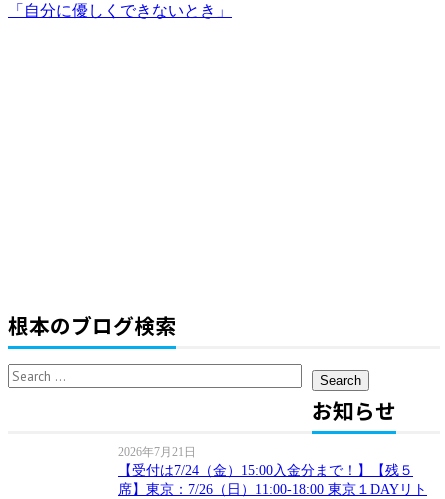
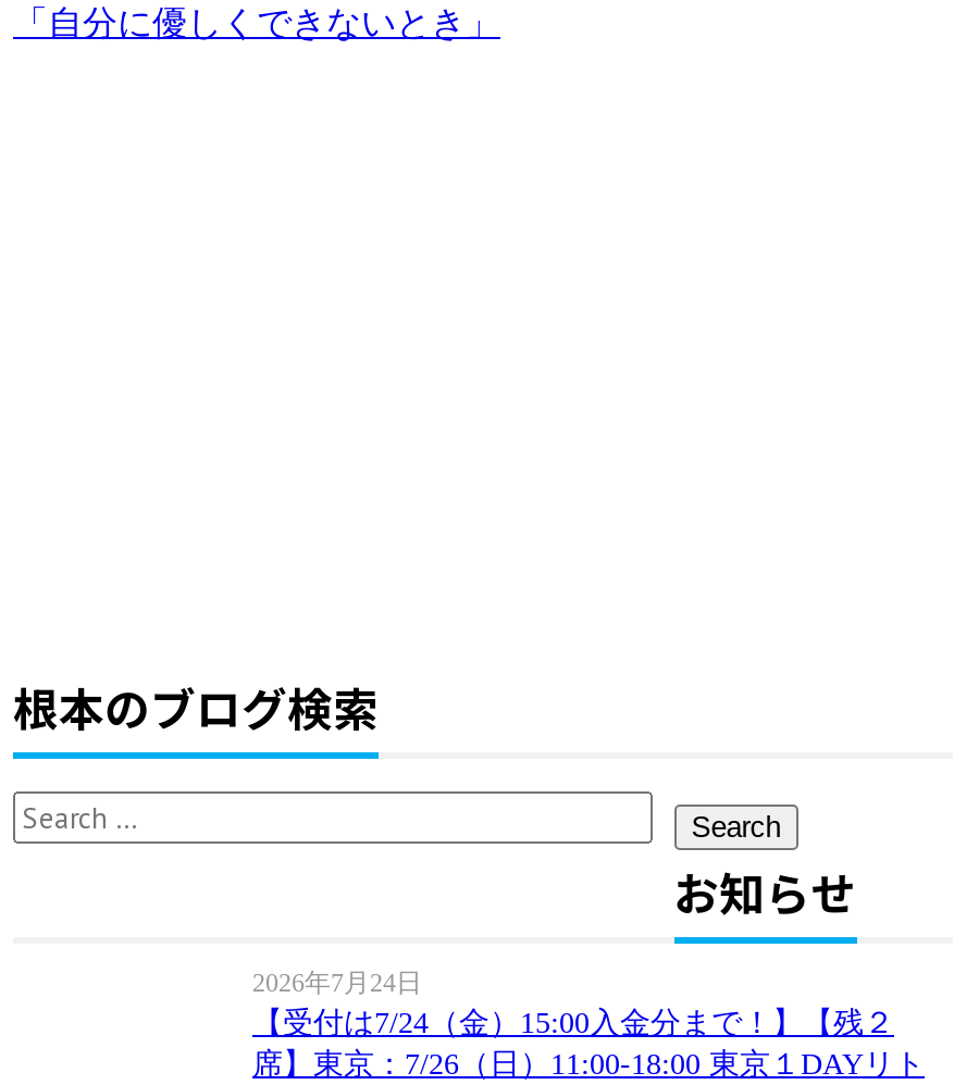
[118,445,196,459] 2026年7月21日 -> [252,967,422,998] 2026年7月24日
[118,463,413,478] 【受付は7/24（金）15:00入金分まで！】【残５ -> [252,1007,894,1039] 【受付は7/24（金）15:00入金分まで！】【残２

